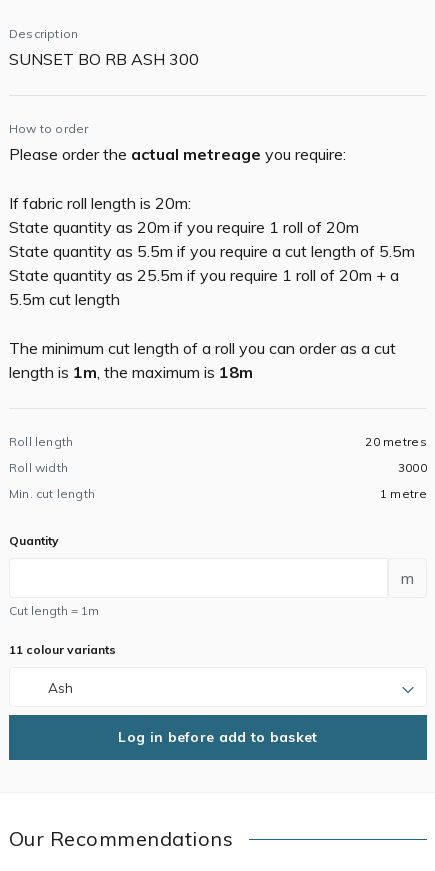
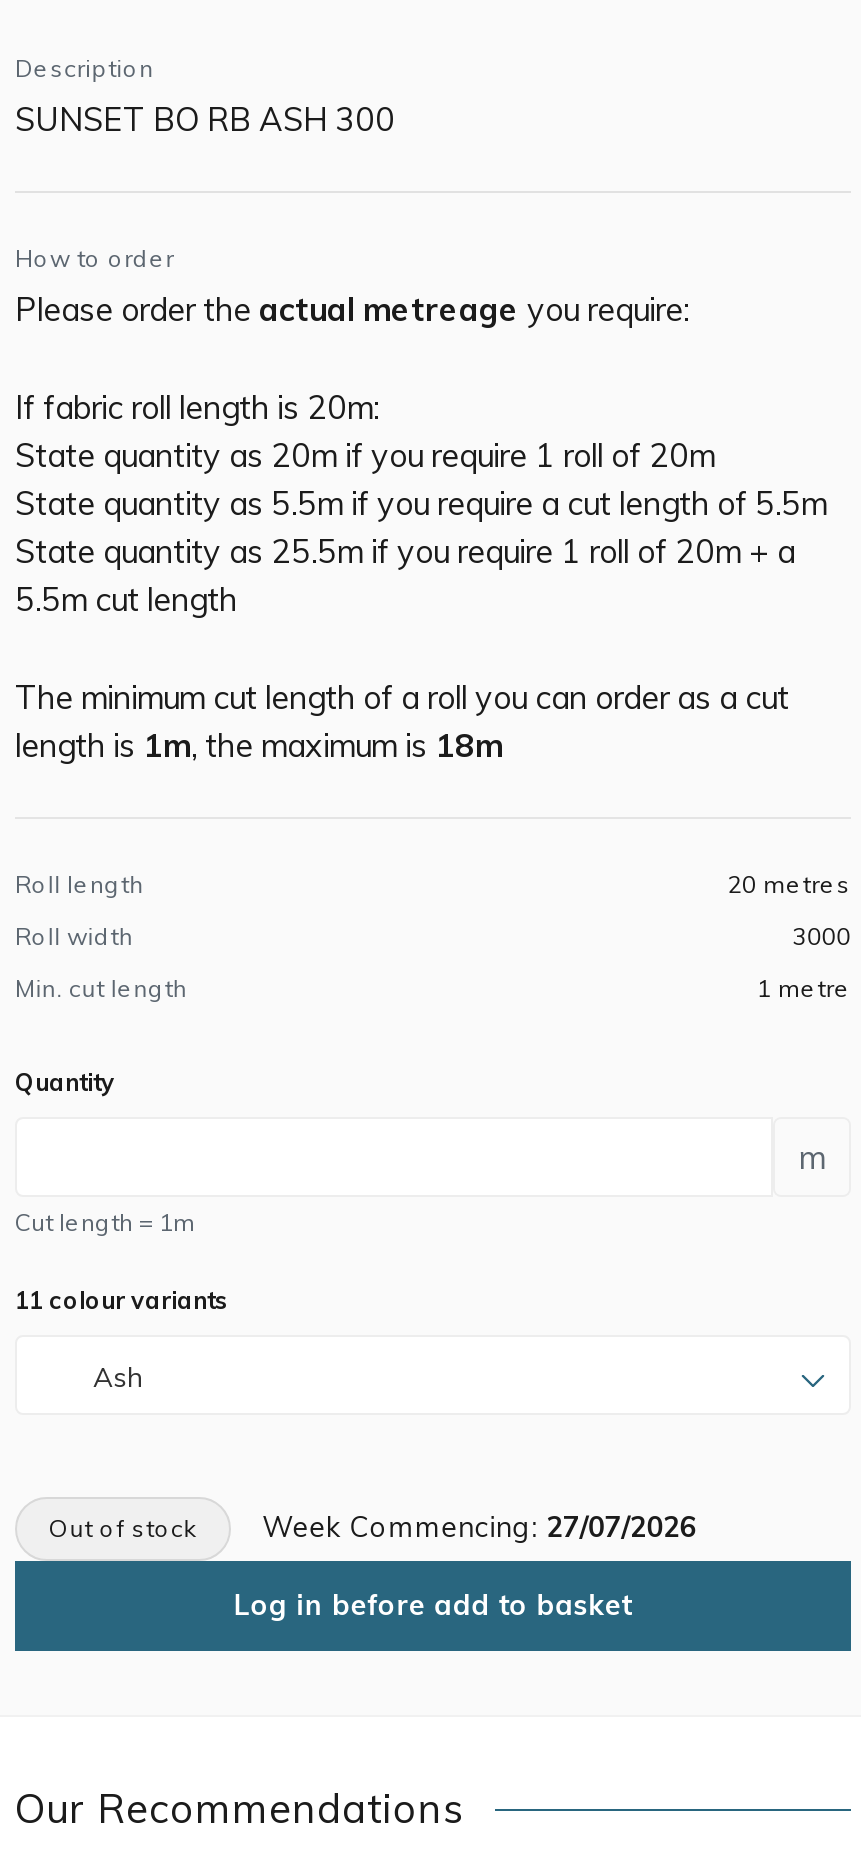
none -> [49,1510,696,1546] Out of stock | Week Commencing: 27/07/2026

